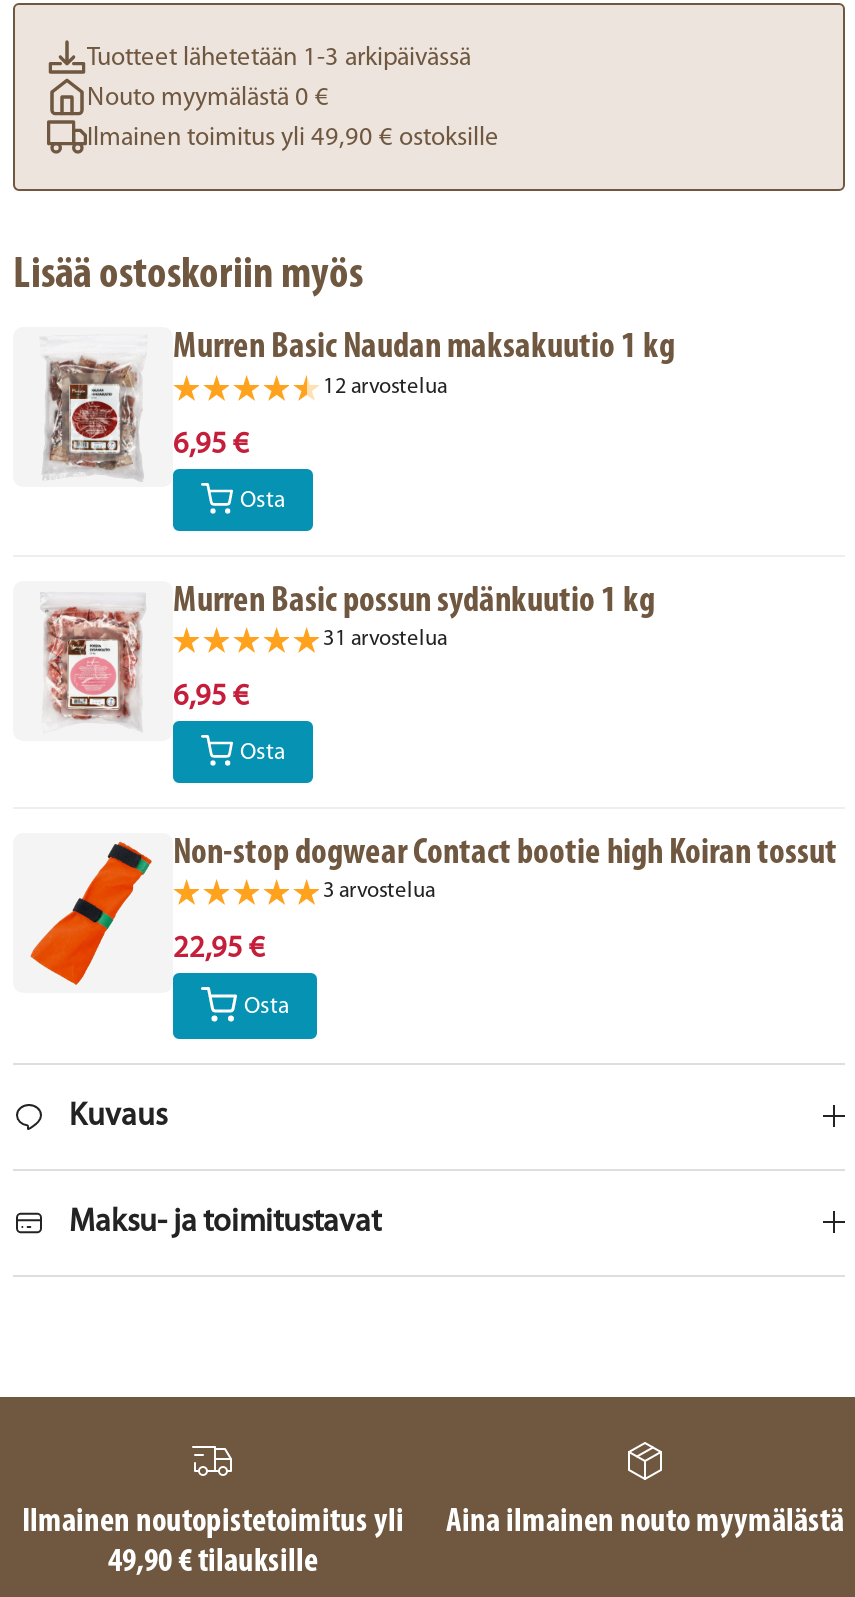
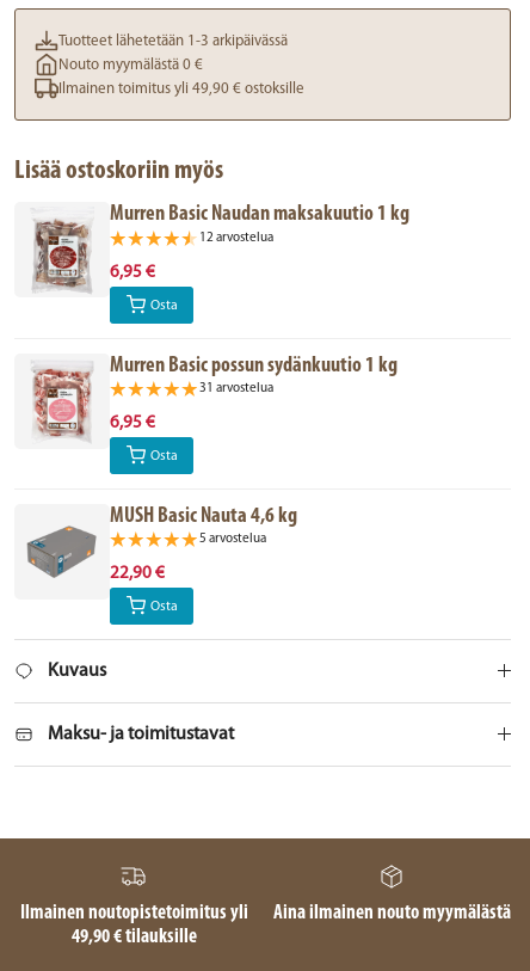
[29,834,837,987] [image] | Non-stop dogwear Contact bootie high Koiran tossut -> [25,505,297,594] [image] | MUSH Basic Nauta 4,6 kg
[323,880,435,902] 3 arvostelua -> [199,532,266,545] 5 arvostelua
[173,934,265,964] 22,95 € -> [110,565,165,582] 22,90 €

